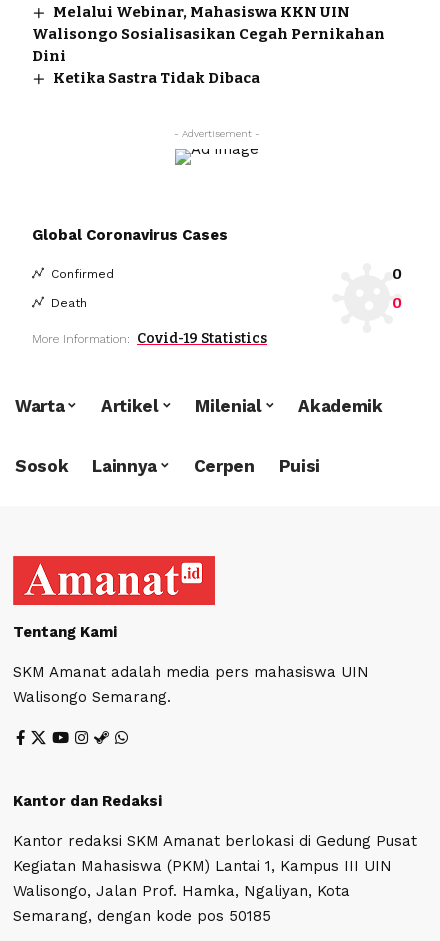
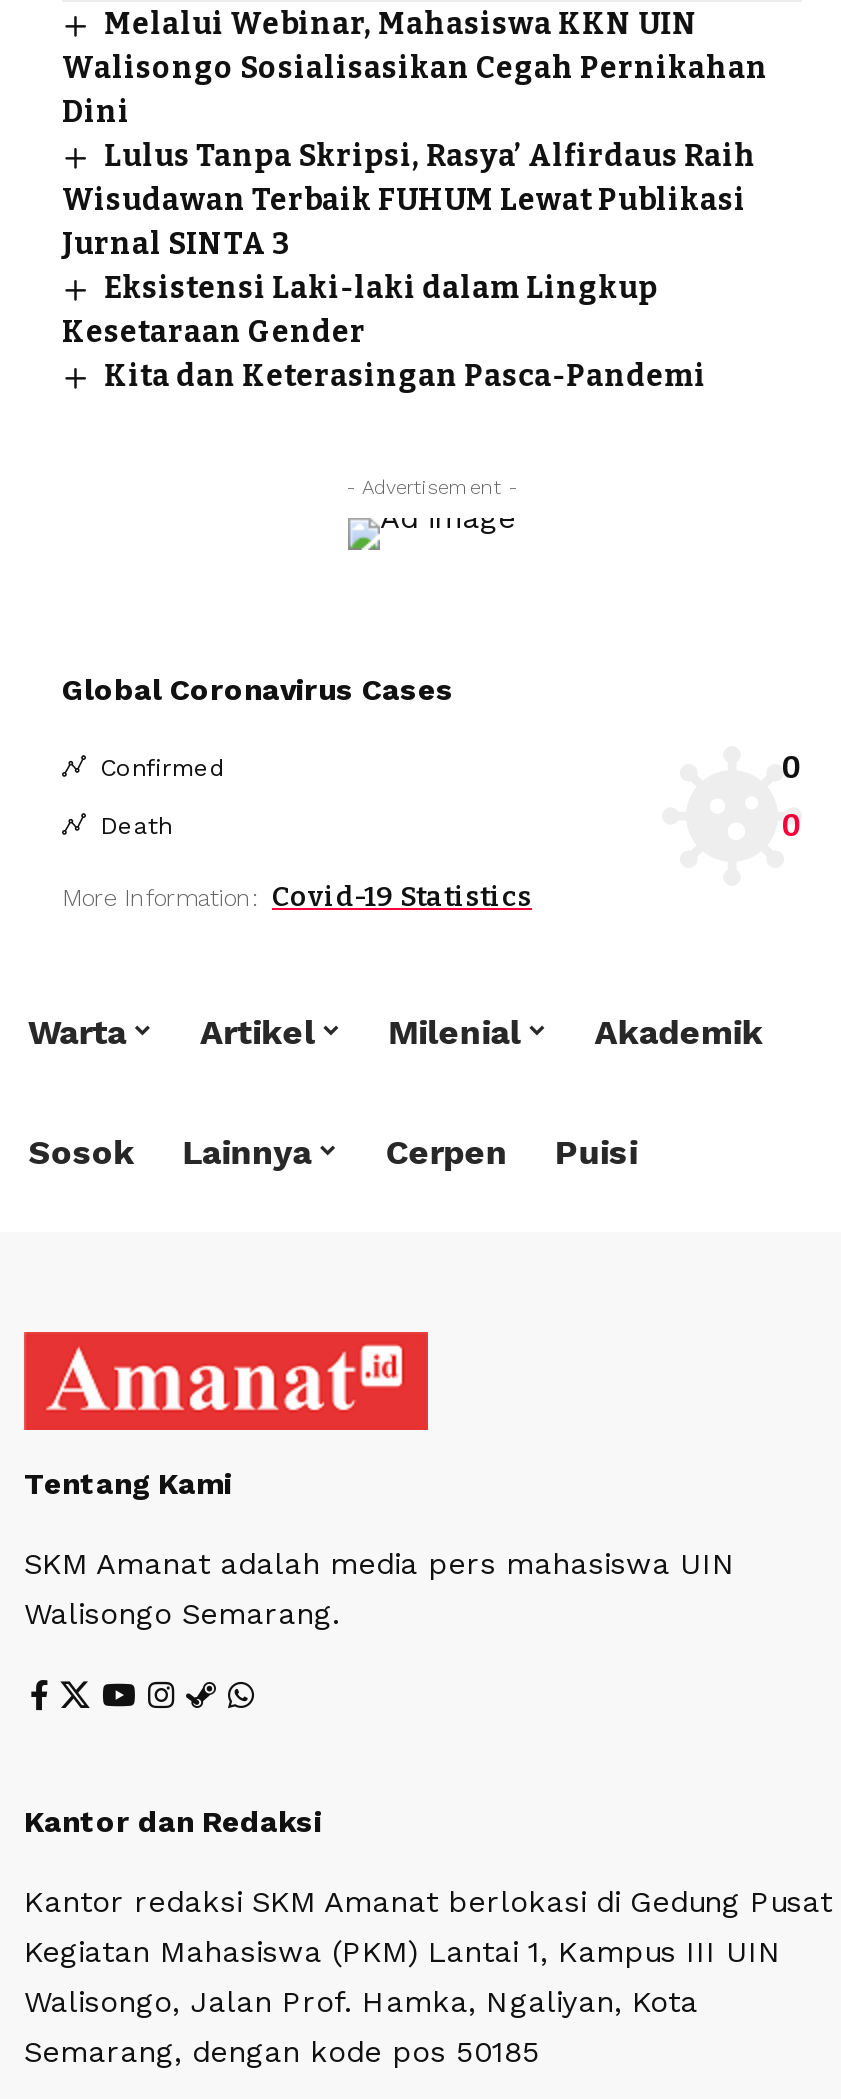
[53,69,260,87] Ketika Sastra Tidak Dibaca -> [62,138,756,394] Lulus Tanpa Skripsi, Rasya’ Alfirdaus Raih | Wisudawan Terbaik FUHUM Lewat Publikasi | Jurnal SINTA 3 | Eksistensi Laki-laki dalam Lingkup | Kesetaraan Gender | Kita dan Keterasingan Pasca-Pandemi

